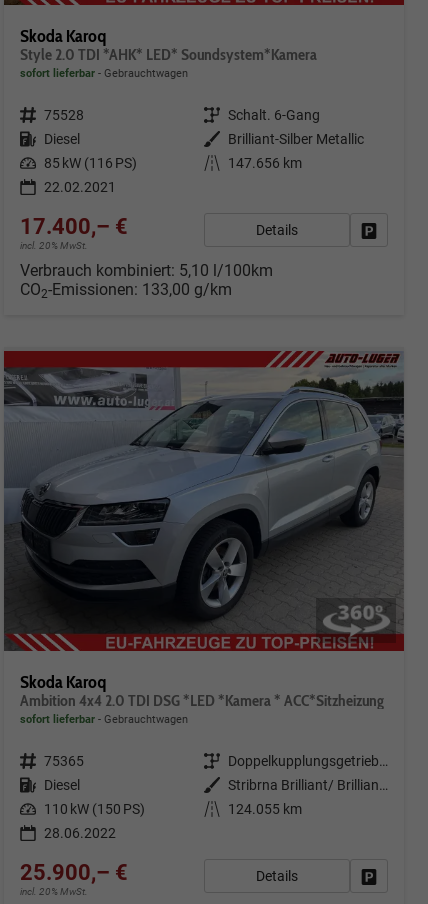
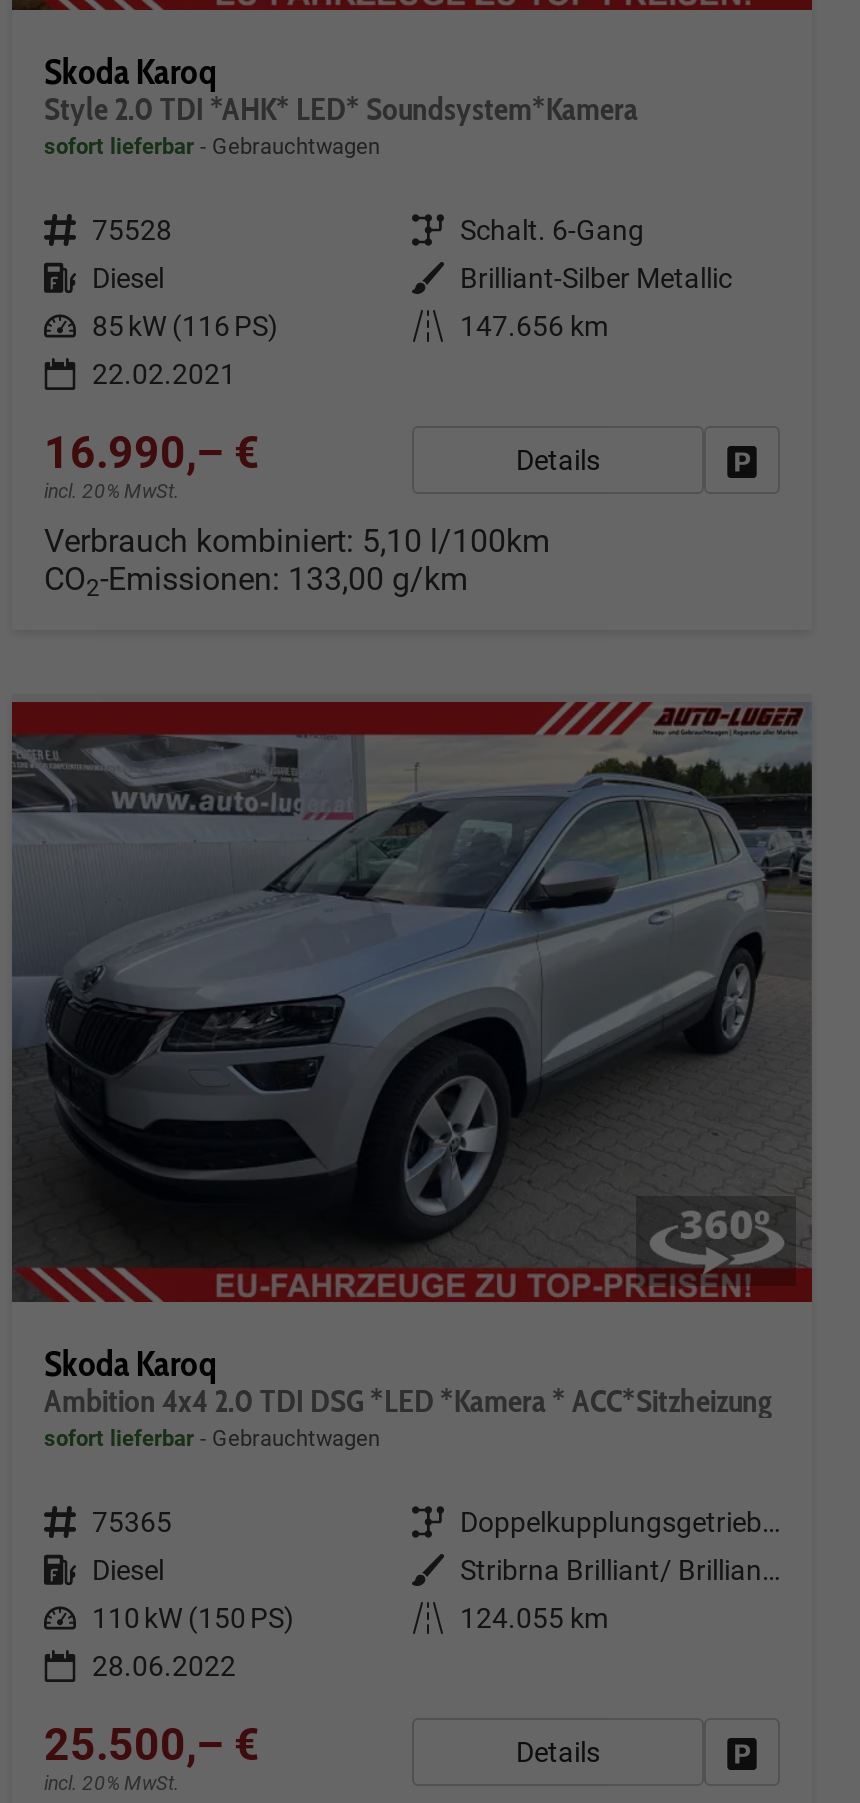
[20,214,128,239] 17.400,– € -> [44,429,260,479] 16.990,– €
[20,860,128,885] 25.900,– € -> [44,1721,260,1771] 25.500,– €

